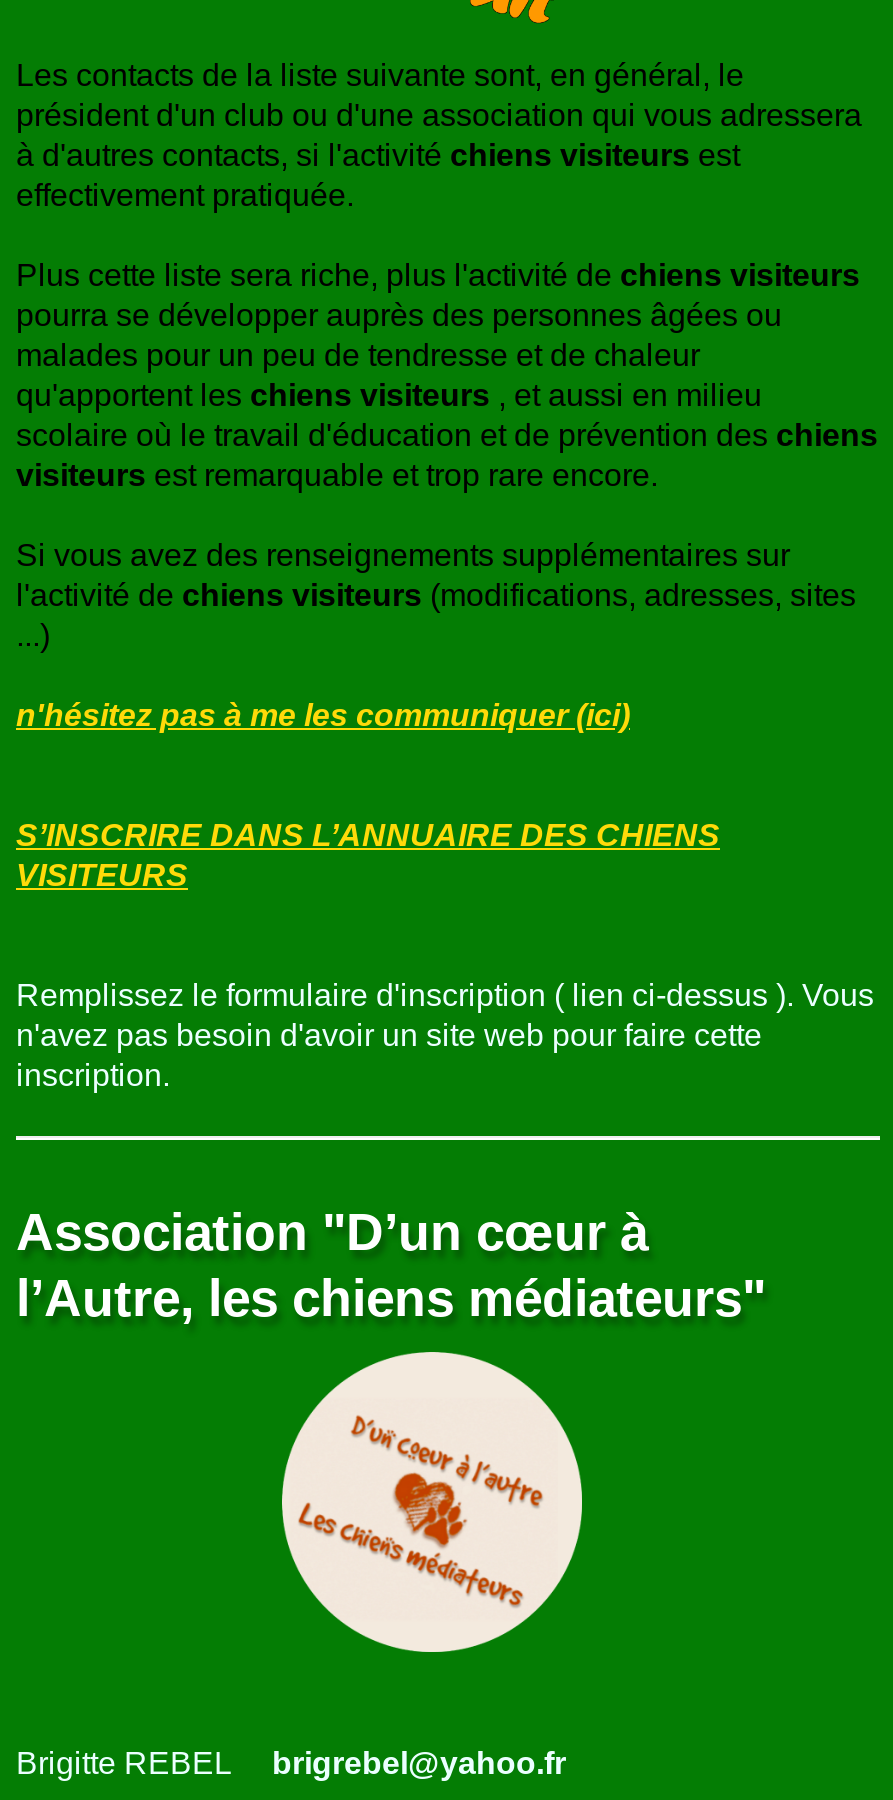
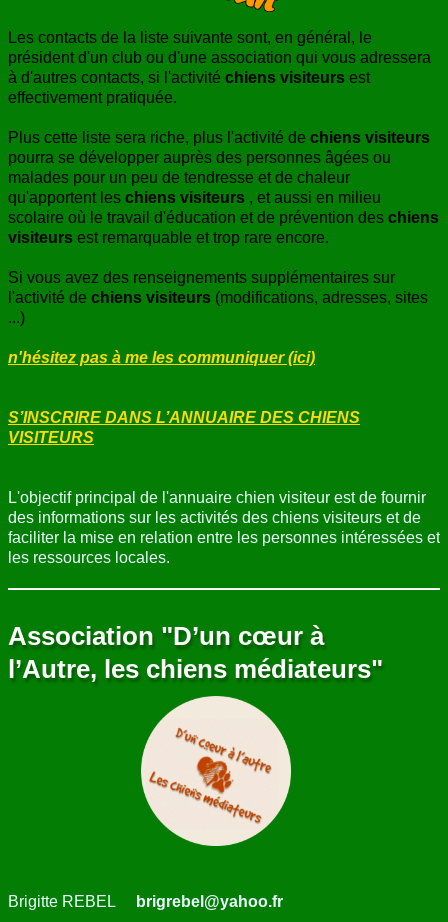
[16,978,874,1092] Remplissez le formulaire d'inscription ( lien ci-dessus ). Vous | n'avez pas besoin d'avoir un site web pour faire cette | inscription. -> [8,489,440,566] L'objectif principal de l'annuaire chien visiteur est de fournir | des informations sur les activités des chiens visiteurs et de | faciliter la mise en relation entre les personnes intéressées et | les ressources locales.

